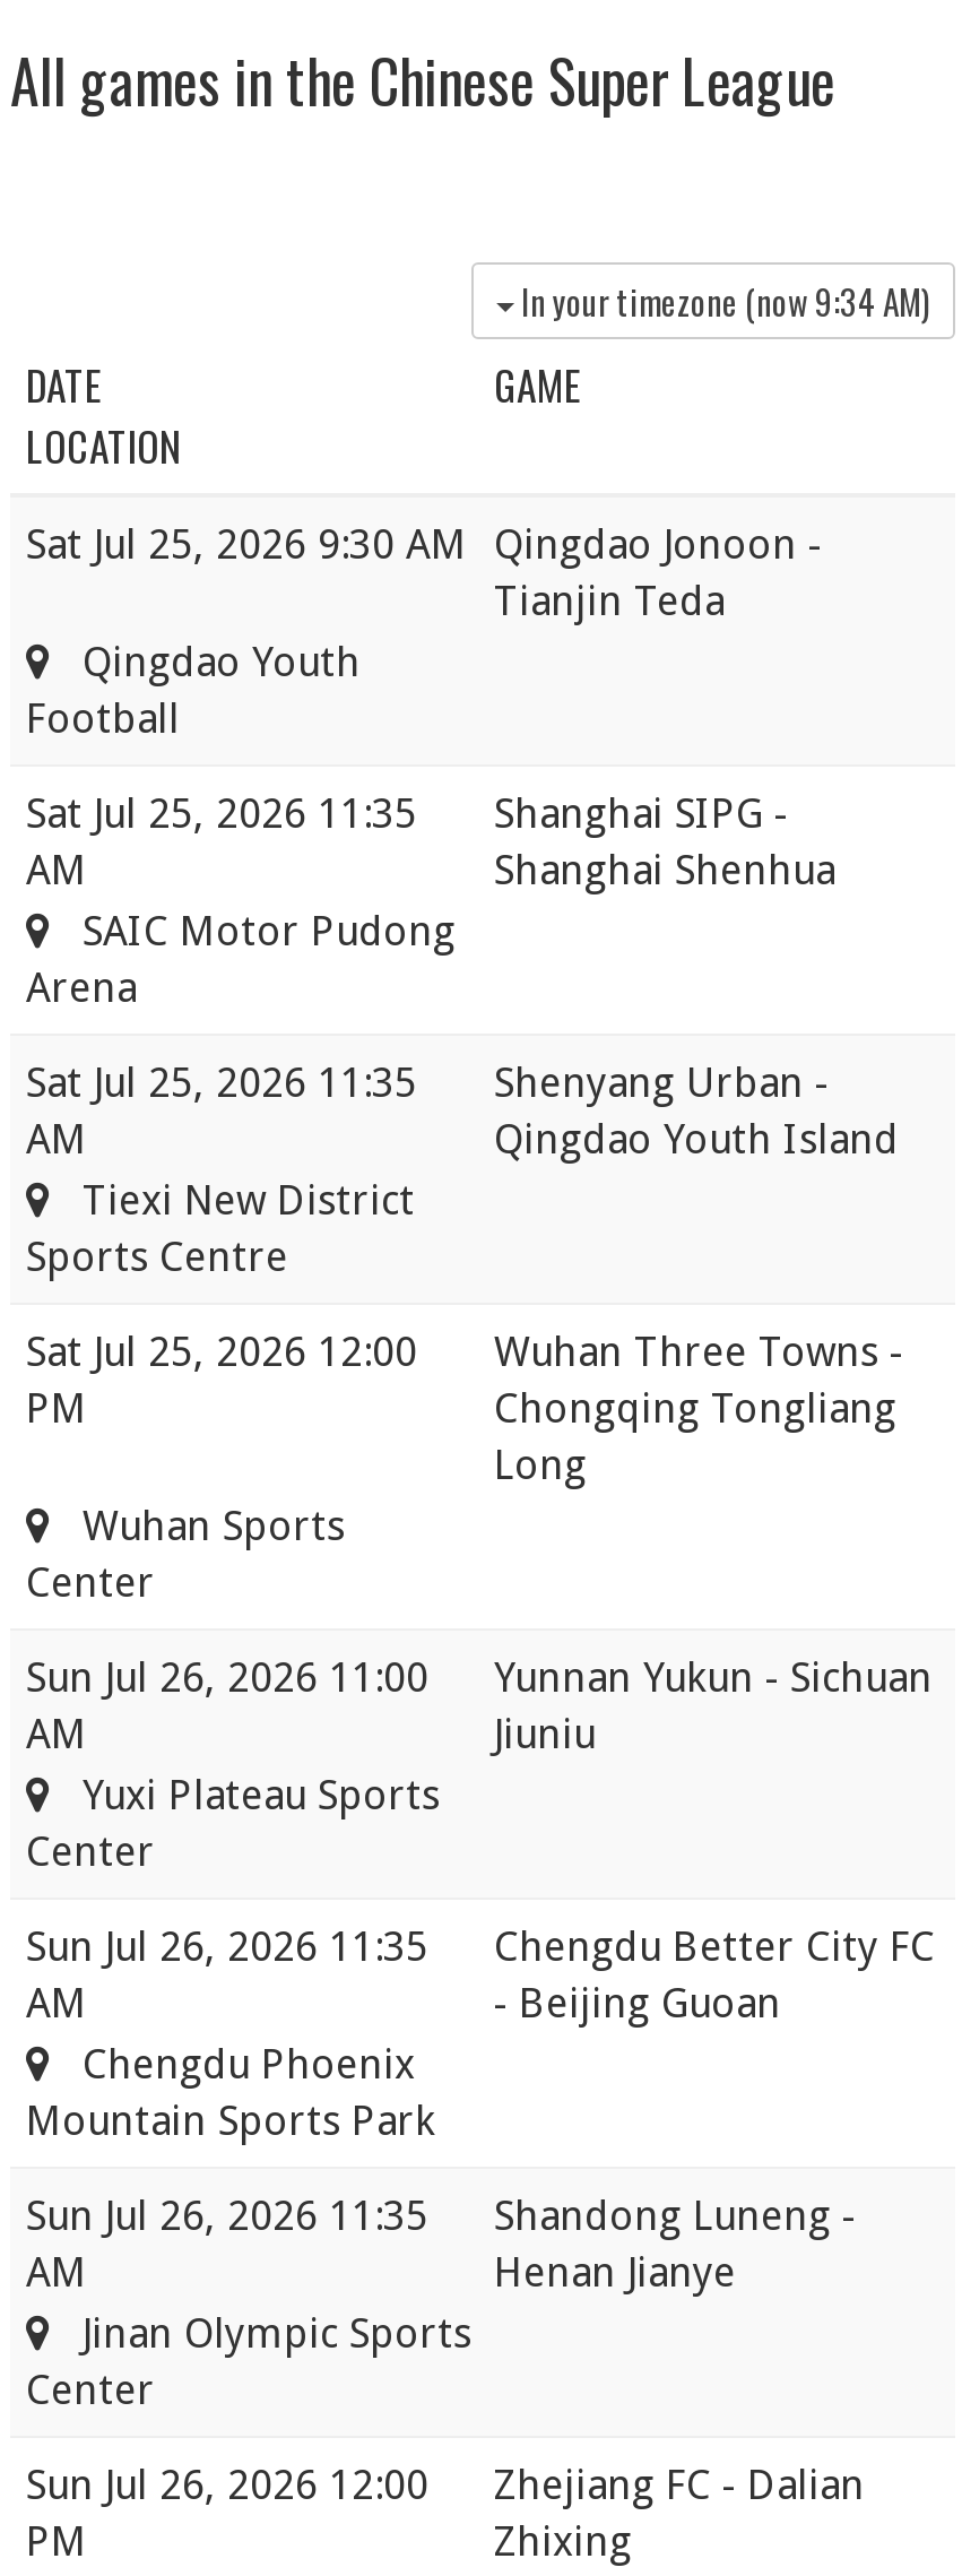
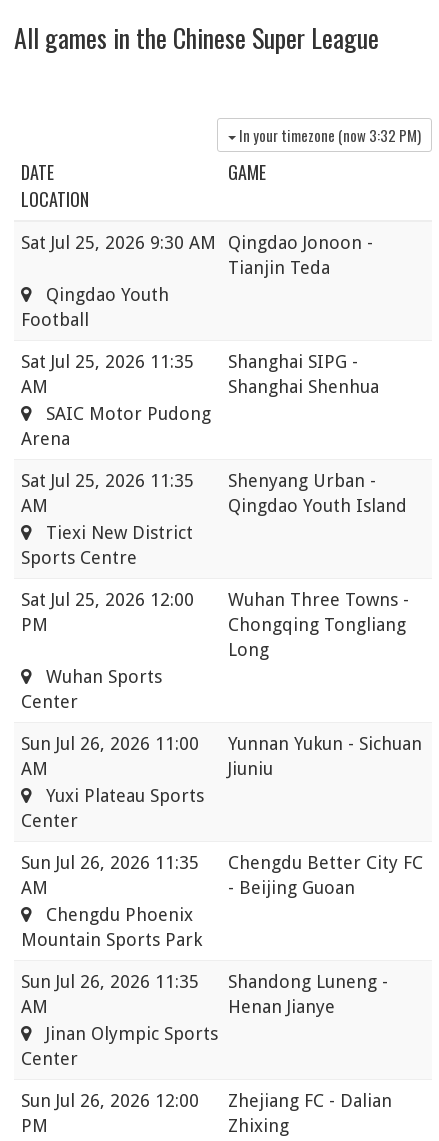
[521,277,930,327] In your timezone (now 9:34 AM) -> [239,124,421,146] In your timezone (now 3:32 PM)

